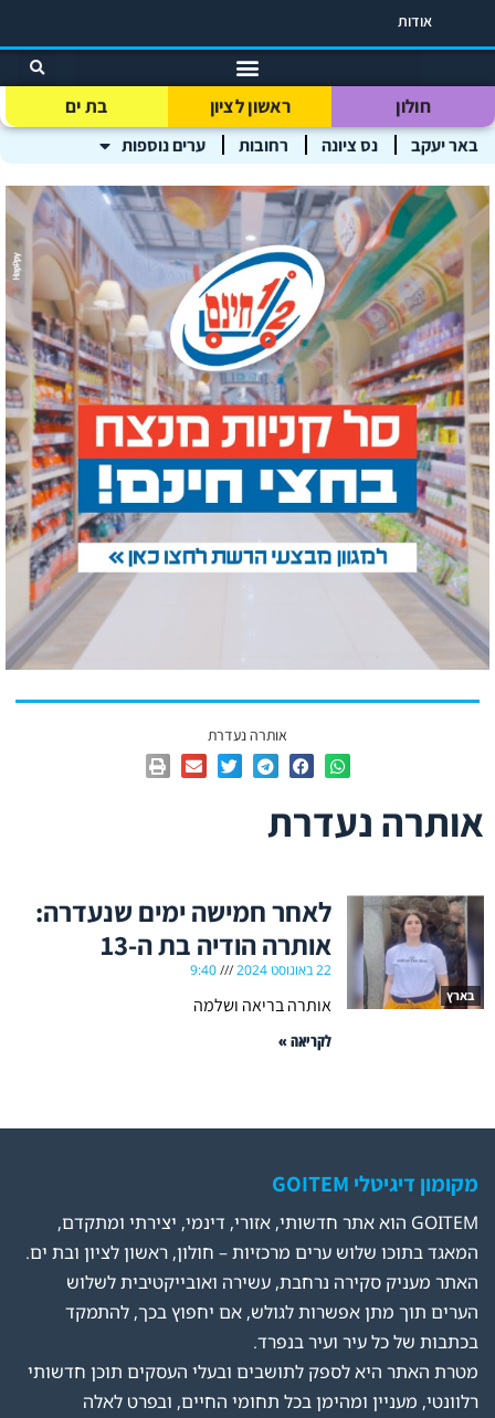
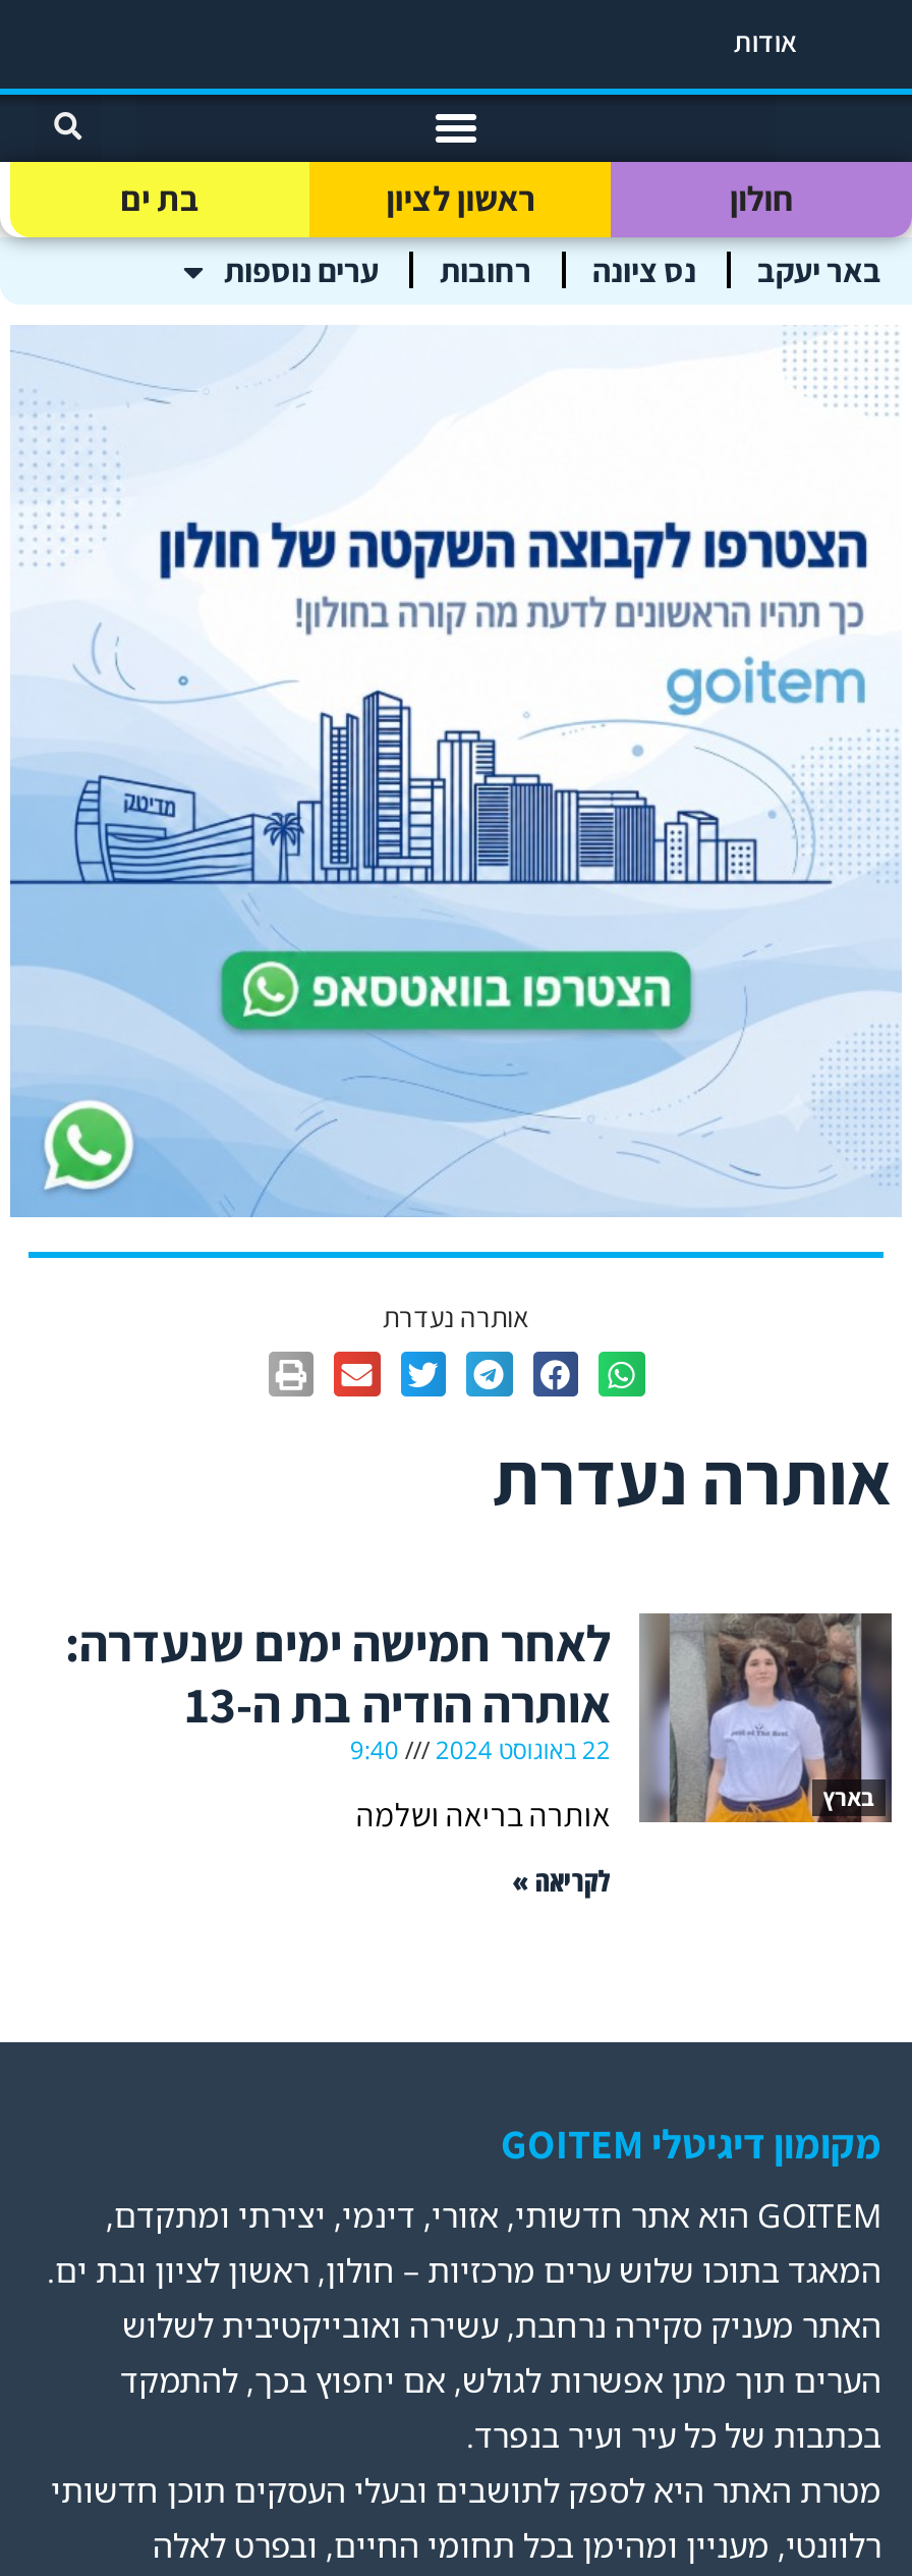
[4,177,491,681] [image] -> [10,325,902,1219] [image]

